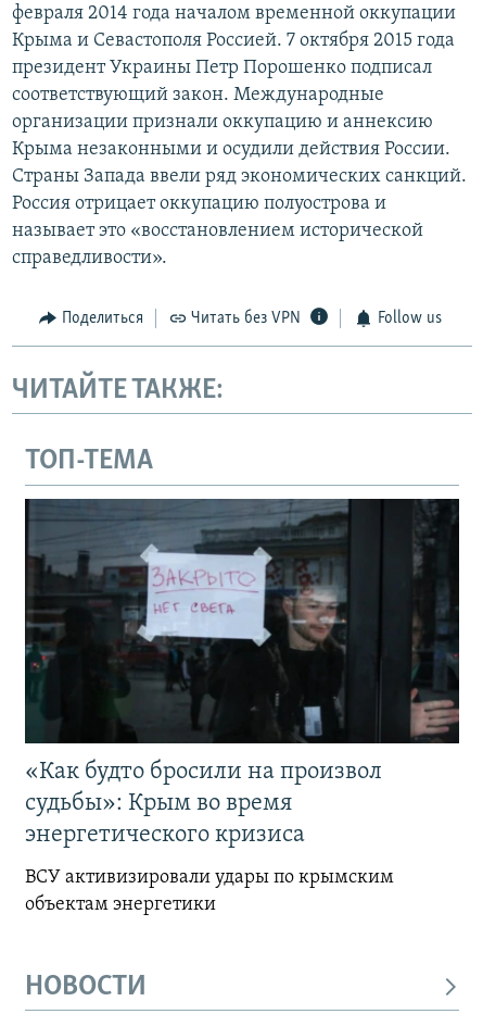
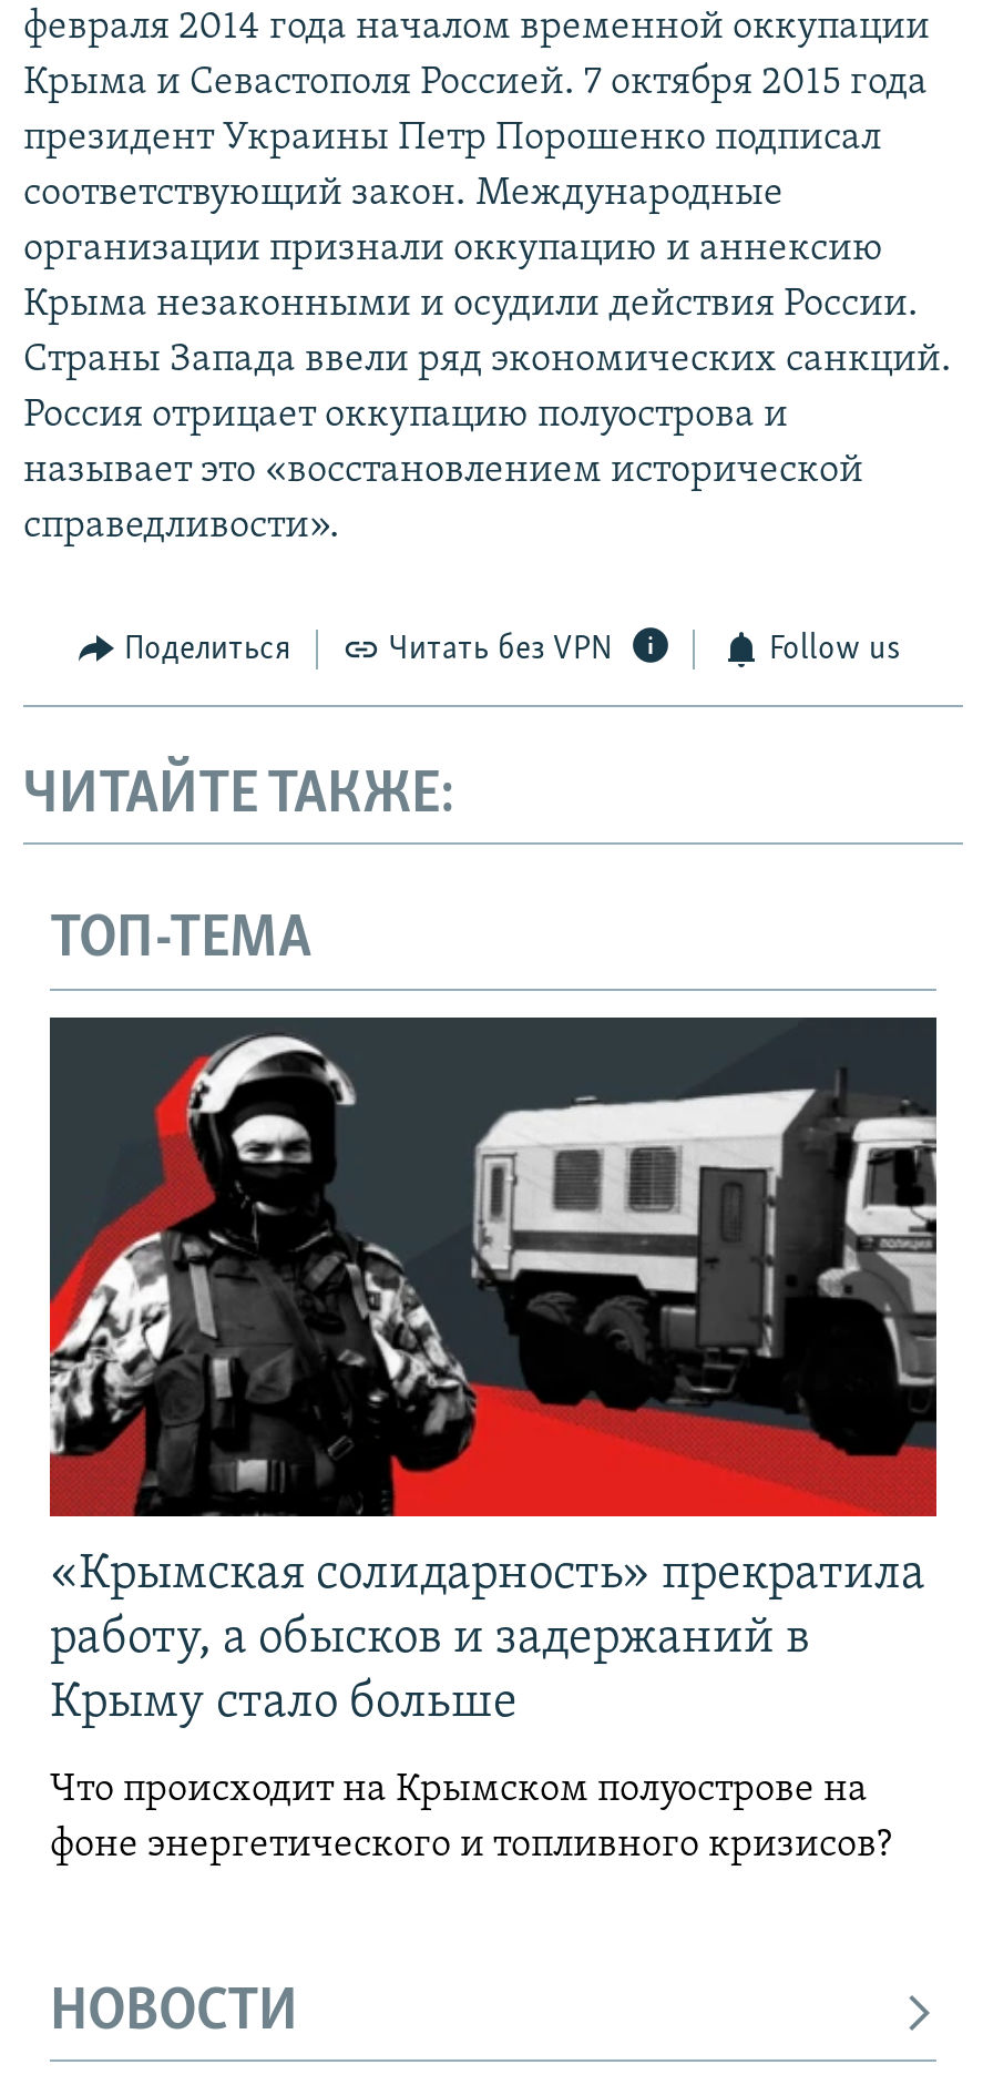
[24,499,460,848] [image] | «Как будто бросили на произвол | судьбы»: Крым во время | энергетического кризиса -> [48,1018,939,1729] [image] | «Крымская солидарность» прекратила | работу, а обысков и задержаний в | Крыму стало больше
[25,867,394,915] ВСУ активизировали удары по крымским | объектам энергетики -> [50,1769,901,1866] Что происходит на Крымском полуострове на | фоне энергетического и топливного кризисов?

